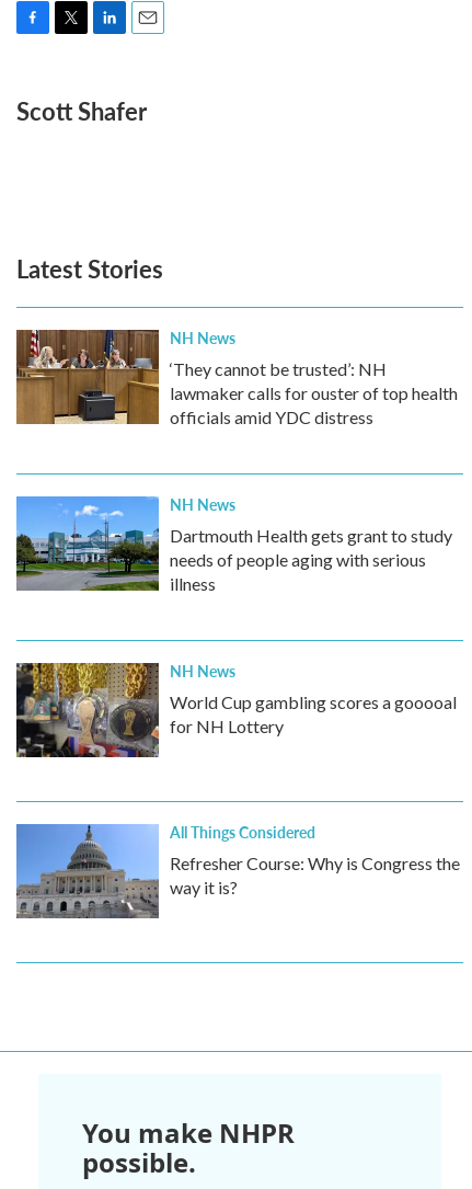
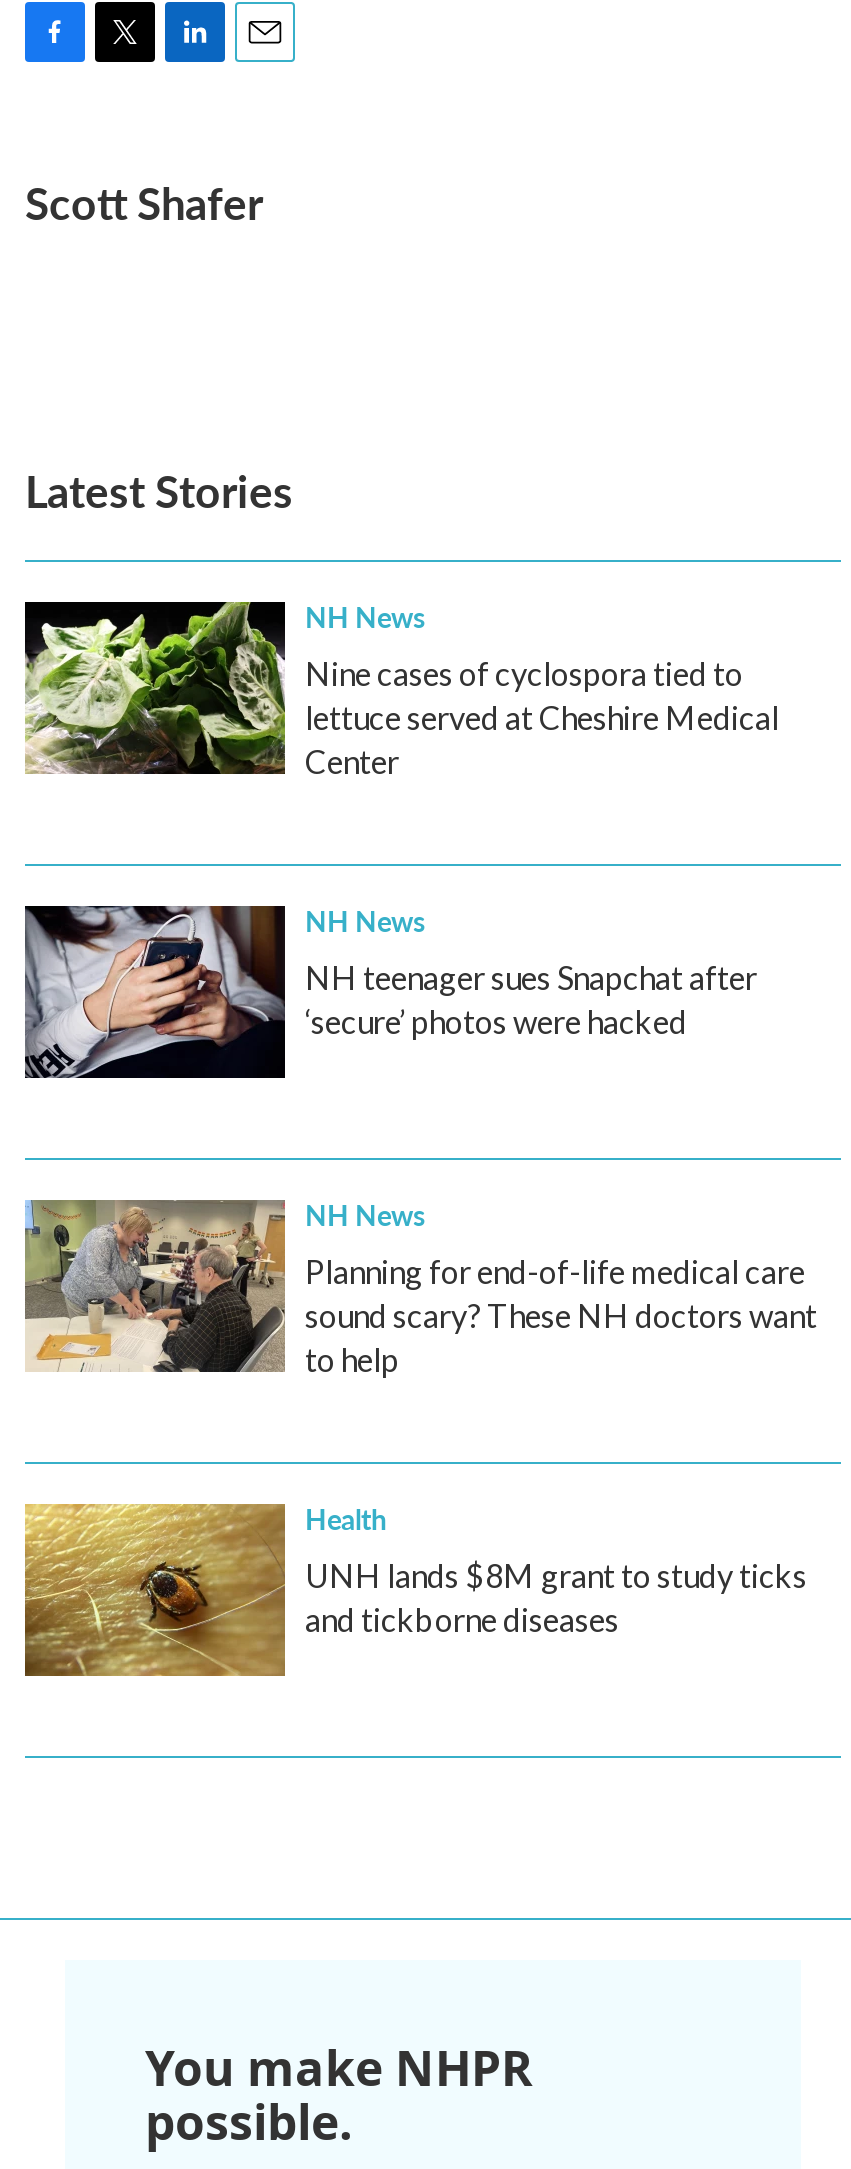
[15,329,458,427] [image] | ‘They cannot be trusted’: NH | lawmaker calls for ouster of top health | officials amid YDC distress -> [23,600,779,780] [image] | Nine cases of cyclospora tied to | lettuce served at Cheshire Medical | Center
[15,495,452,594] [image] | Dartmouth Health gets grant to study | needs of people aging with serious | illness -> [23,904,757,1080] [image] | NH teenager sues Snapchat after | ‘secure’ photos were hacked
[15,662,457,758] [image] | World Cup gambling scores a gooooal | for NH Lottery -> [23,1200,817,1378] [image] | Planning for end-of-life medical care | sound scary? These NH doctors want | to help
[15,821,460,919] [image] | All Things Considered | Refresher Course: Why is Congress the | way it is? -> [23,1498,807,1678] [image] | Health | UNH lands $8M grant to study ticks | and tickborne diseases

